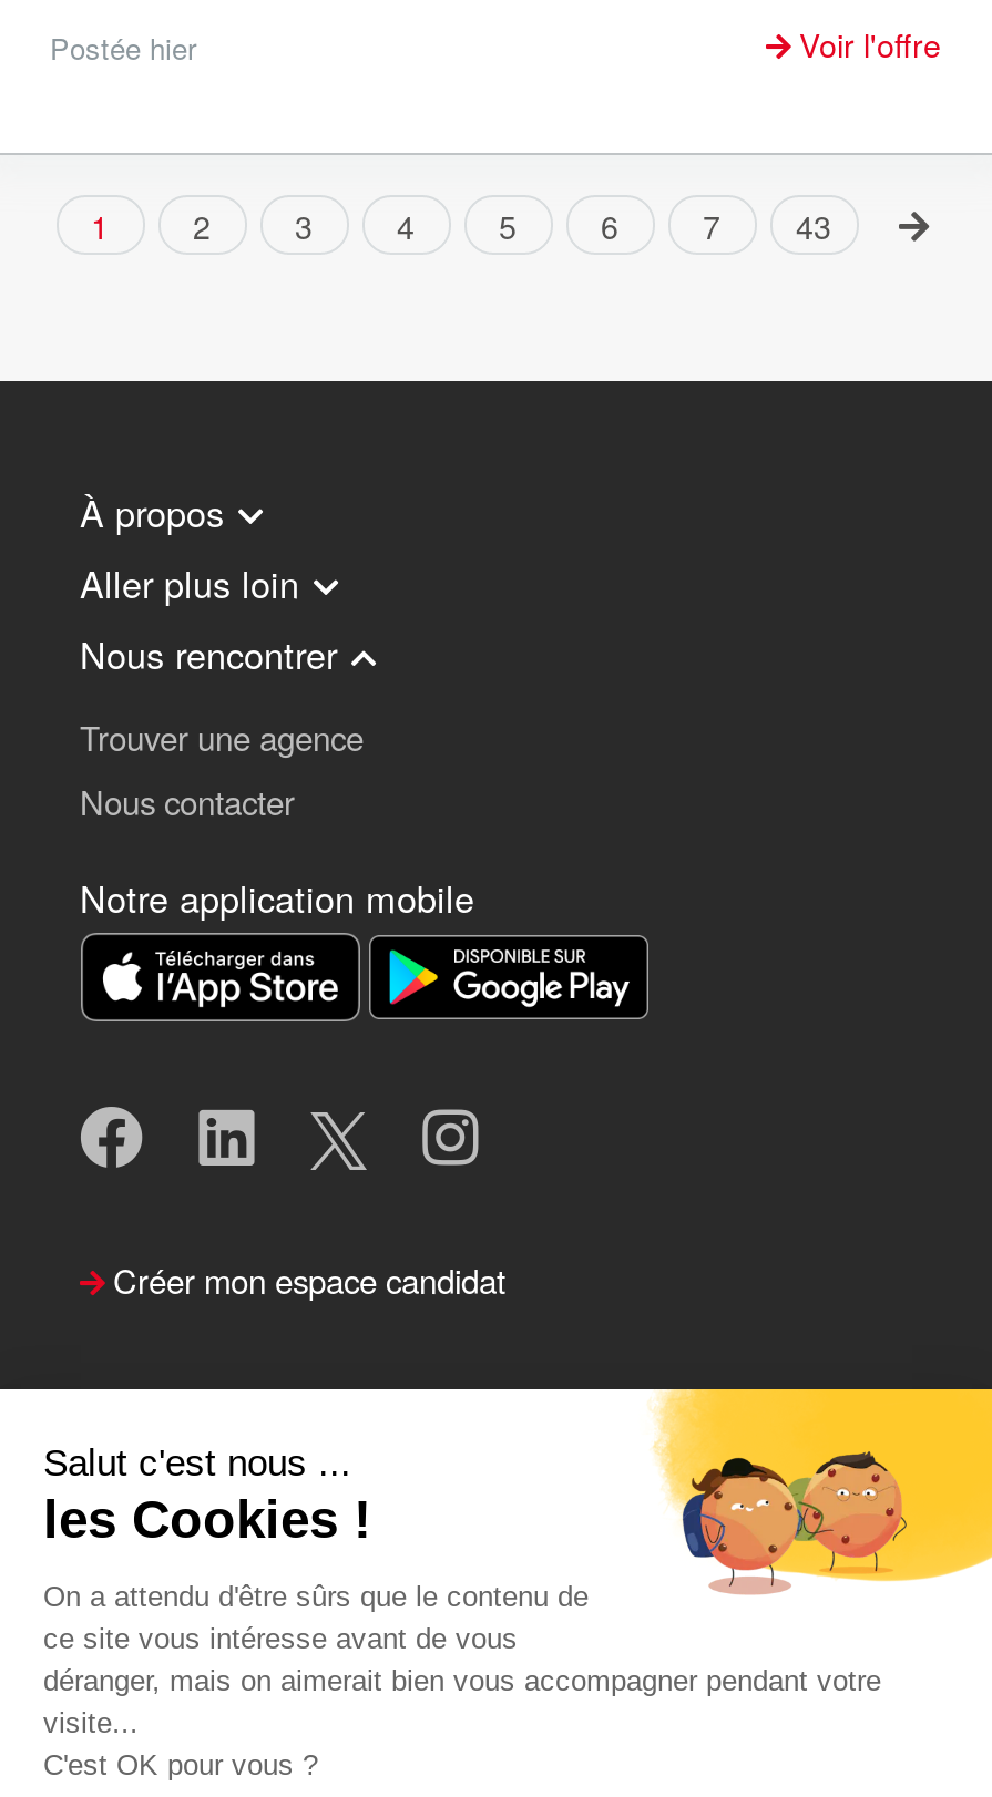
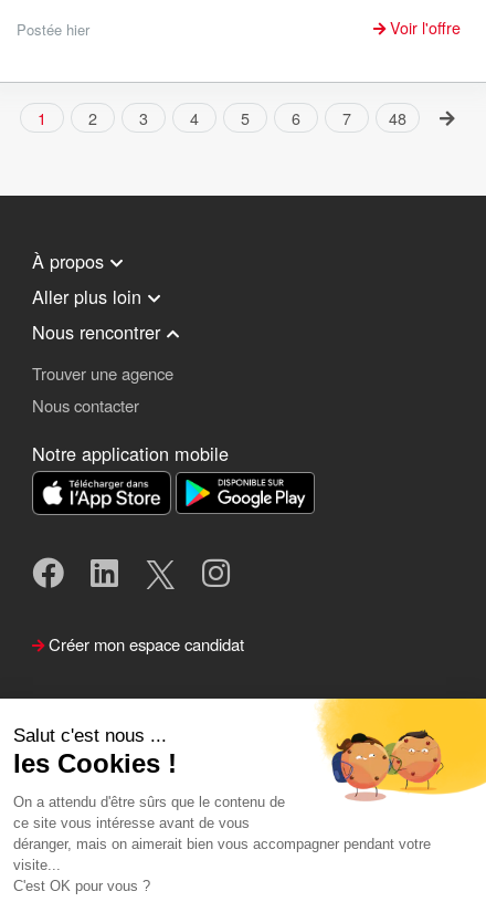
[91,204,831,248] 1 2 3 4 5 6 7 43 -> [37,107,406,129] 1 2 3 4 5 6 7 48

